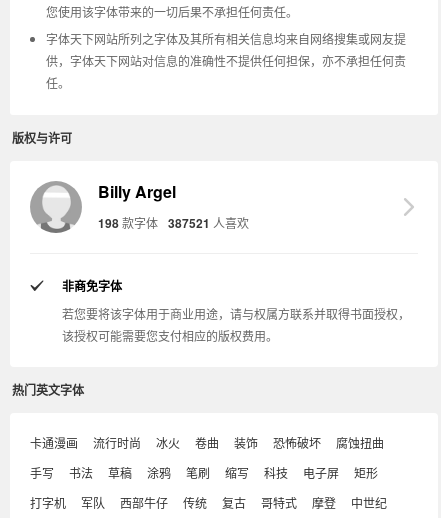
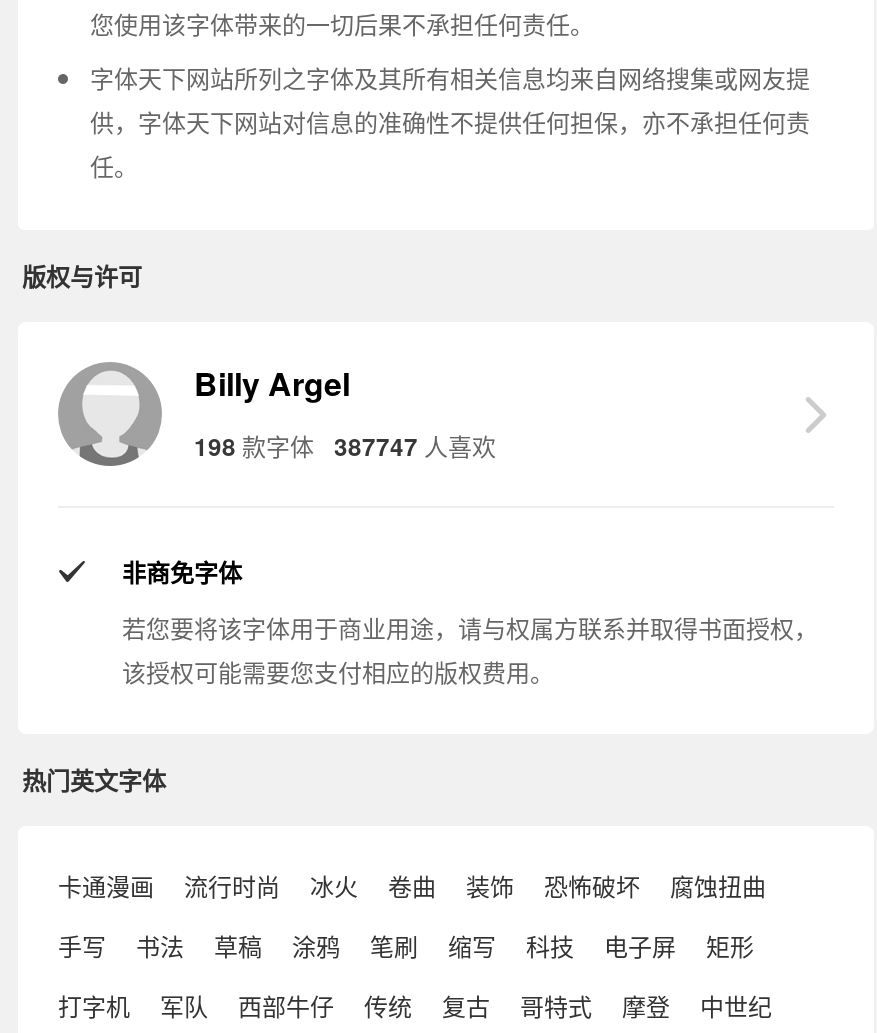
[98,214,249,232] 198 款字体 387521 人喜欢 -> [194,428,496,464] 198 款字体 387747 人喜欢

